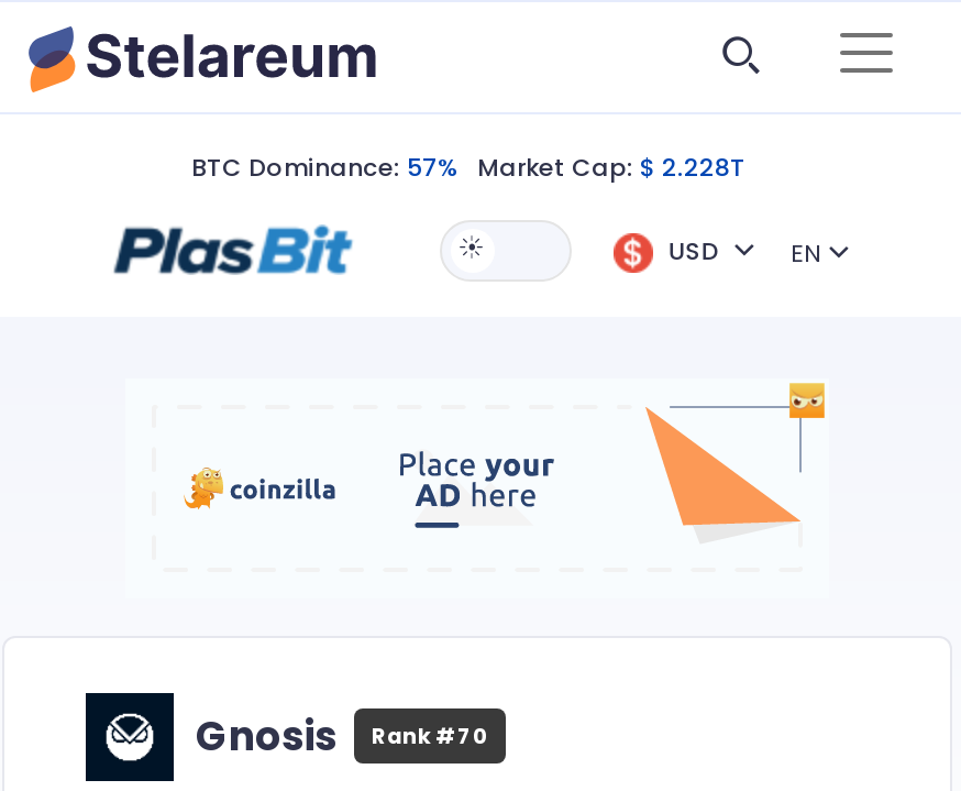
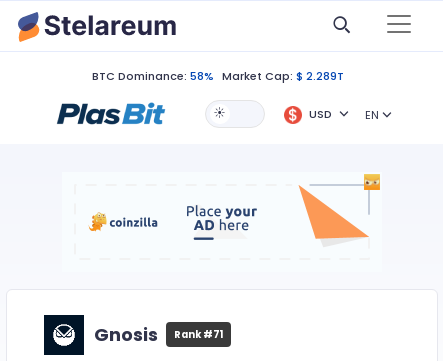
[191,149,745,184] BTC Dominance: 57% Market Cap: $ 2.228T -> [92,67,344,83] BTC Dominance: 58% Market Cap: $ 2.289T
[196,708,488,763] Gnosis Rank #70 -> [94,322,223,347] Gnosis Rank #71

